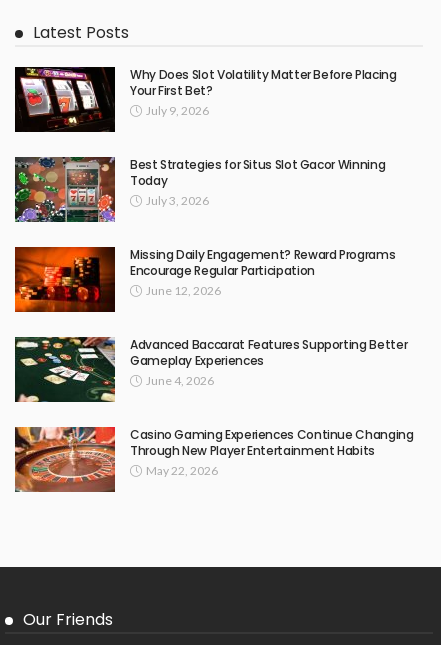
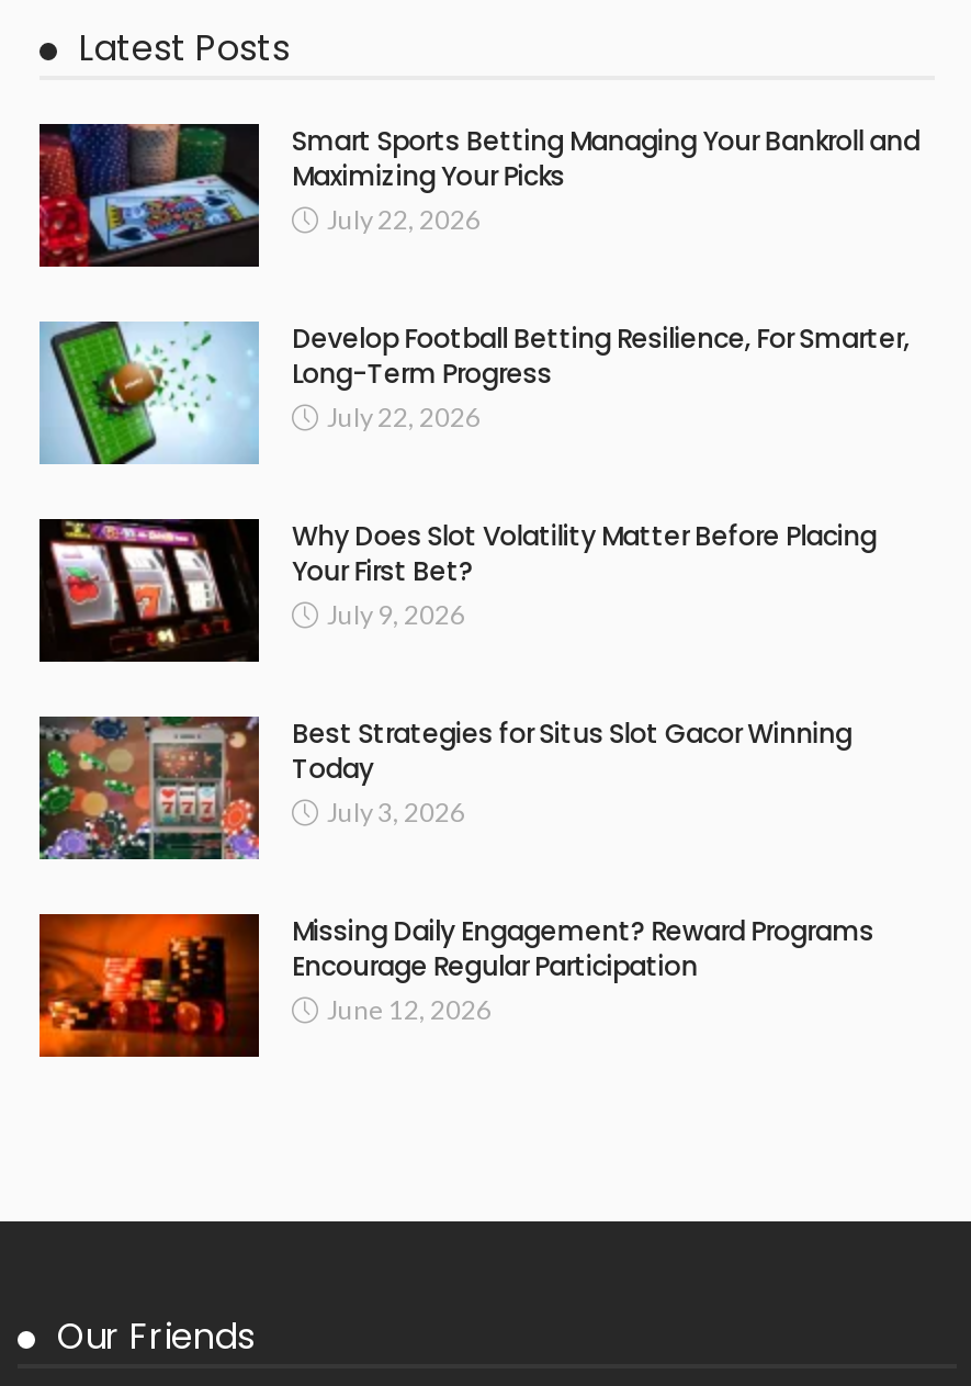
none -> [37,122,920,435] [image] | Smart Sports Betting Managing Your Bankroll and | Maximizing Your Picks | July 22, 2026 | Develop Football Betting Resilience, For Smarter, | Long-Term Progress | July 22, 2026
none -> [39,322,259,466] [image]
moved [15,66,396,298] -> [39,517,877,1027]: [image] | Why Does Slot Volatility Matter Before Placing | Your First Bet? | ... | Encourage Regular Participation | June 12, 2026
[15,336,413,478] [image] | Advanced Baccarat Features Supporting Better | Gameplay Experiences | June 4, 2026 | Casino Gaming Experiences Continue Changing | Through New Player Entertainment Habits | May 22, 2026 -> none
[14,426,116,493] [image] -> none

